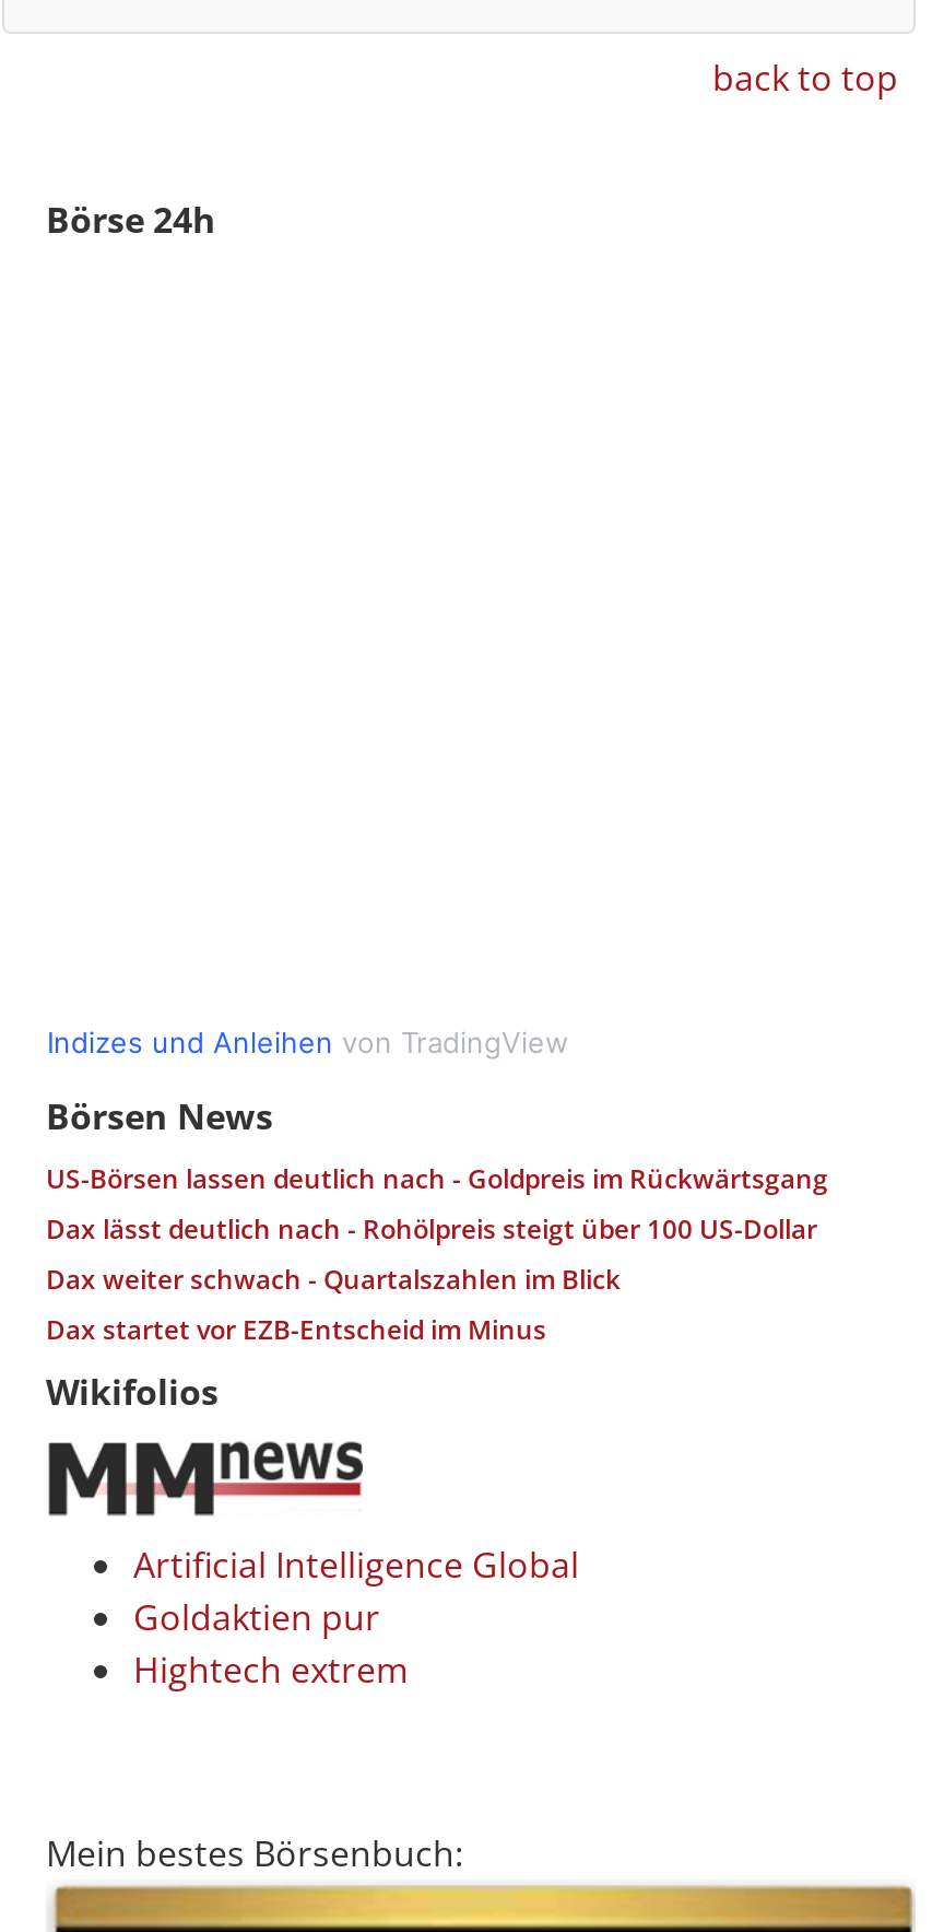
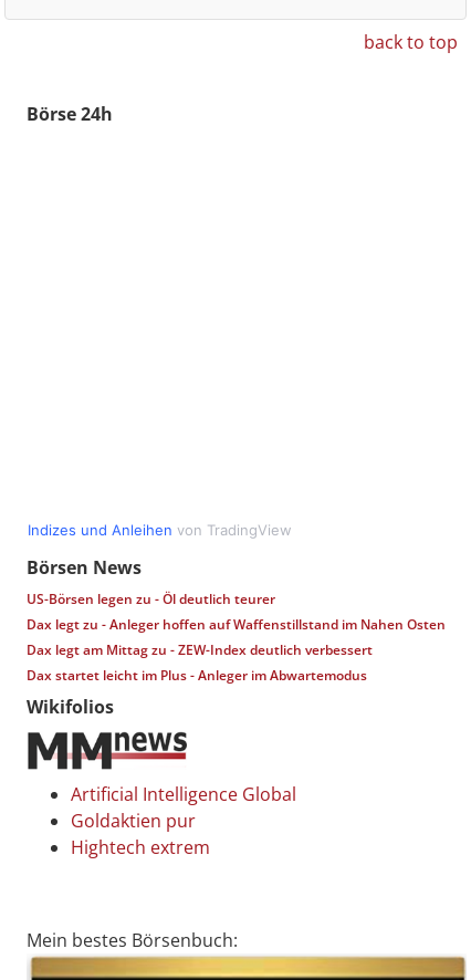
[46,1160,828,1348] US-Börsen lassen deutlich nach - Goldpreis im Rückwärtsgang | Dax lässt deutlich nach - Rohölpreis steigt über 100 US-Dollar | Dax weiter schwach - Quartalszahlen im Blick | Dax startet vor EZB-Entscheid im Minus -> [27,590,446,685] US-Börsen legen zu - Öl deutlich teurer | Dax legt zu - Anleger hoffen auf Waffenstillstand im Nahen Osten | Dax legt am Mittag zu - ZEW-Index deutlich verbessert | Dax startet leicht im Plus - Anleger im Abwartemodus

